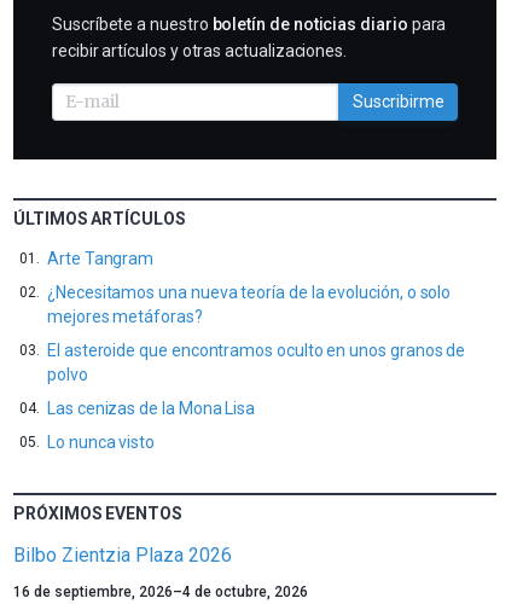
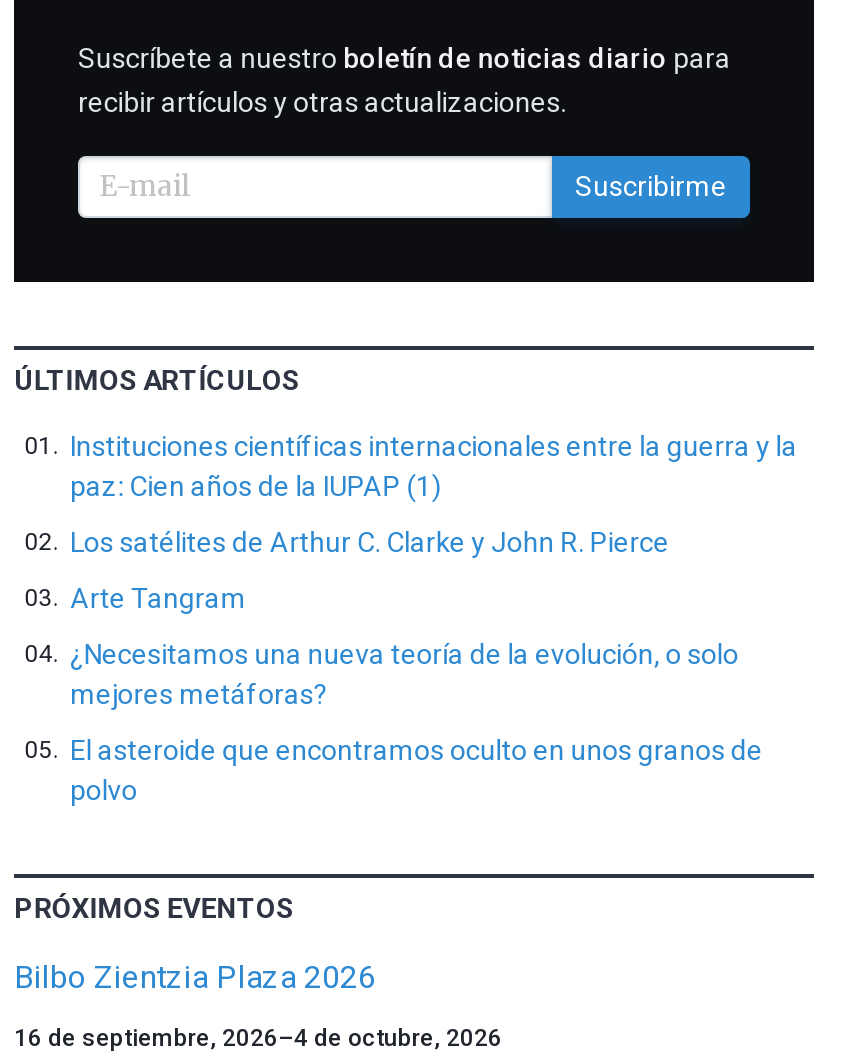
none -> [70,430,797,558] Instituciones científicas internacionales entre la guerra y la | paz: Cien años de la IUPAP (1) | Los satélites de Arthur C. Clarke y John R. Pierce
moved [47,249,465,384] -> [70,582,763,806]: Arte Tangram | ¿Necesitamos una nueva teoría de la evolución, o solo | mejores metáforas? | El asteroide que encontramos oculto en unos granos de | polvo
[47,399,255,452] Las cenizas de la Mona Lisa | Lo nunca visto -> none

